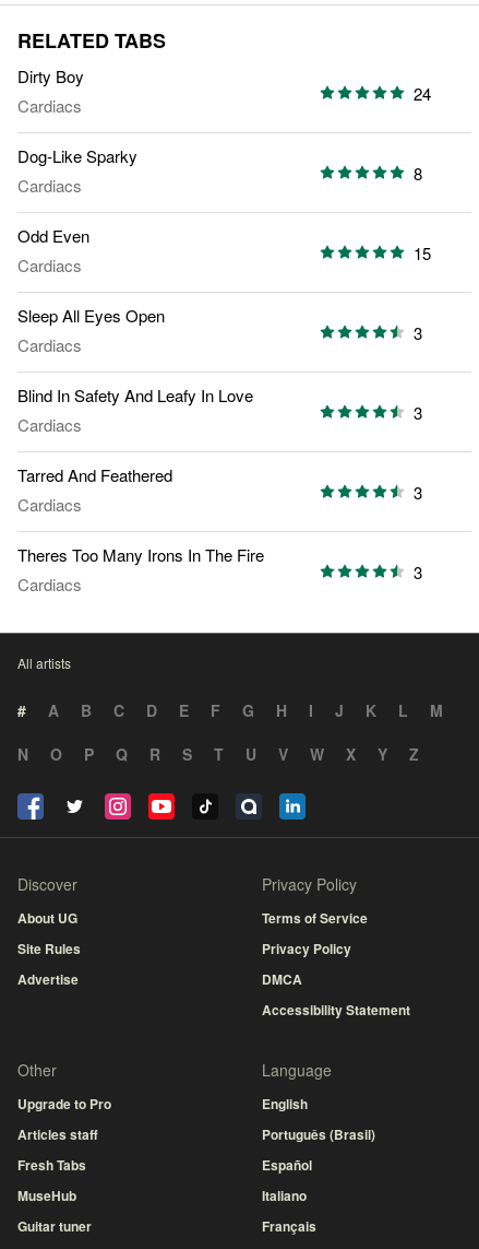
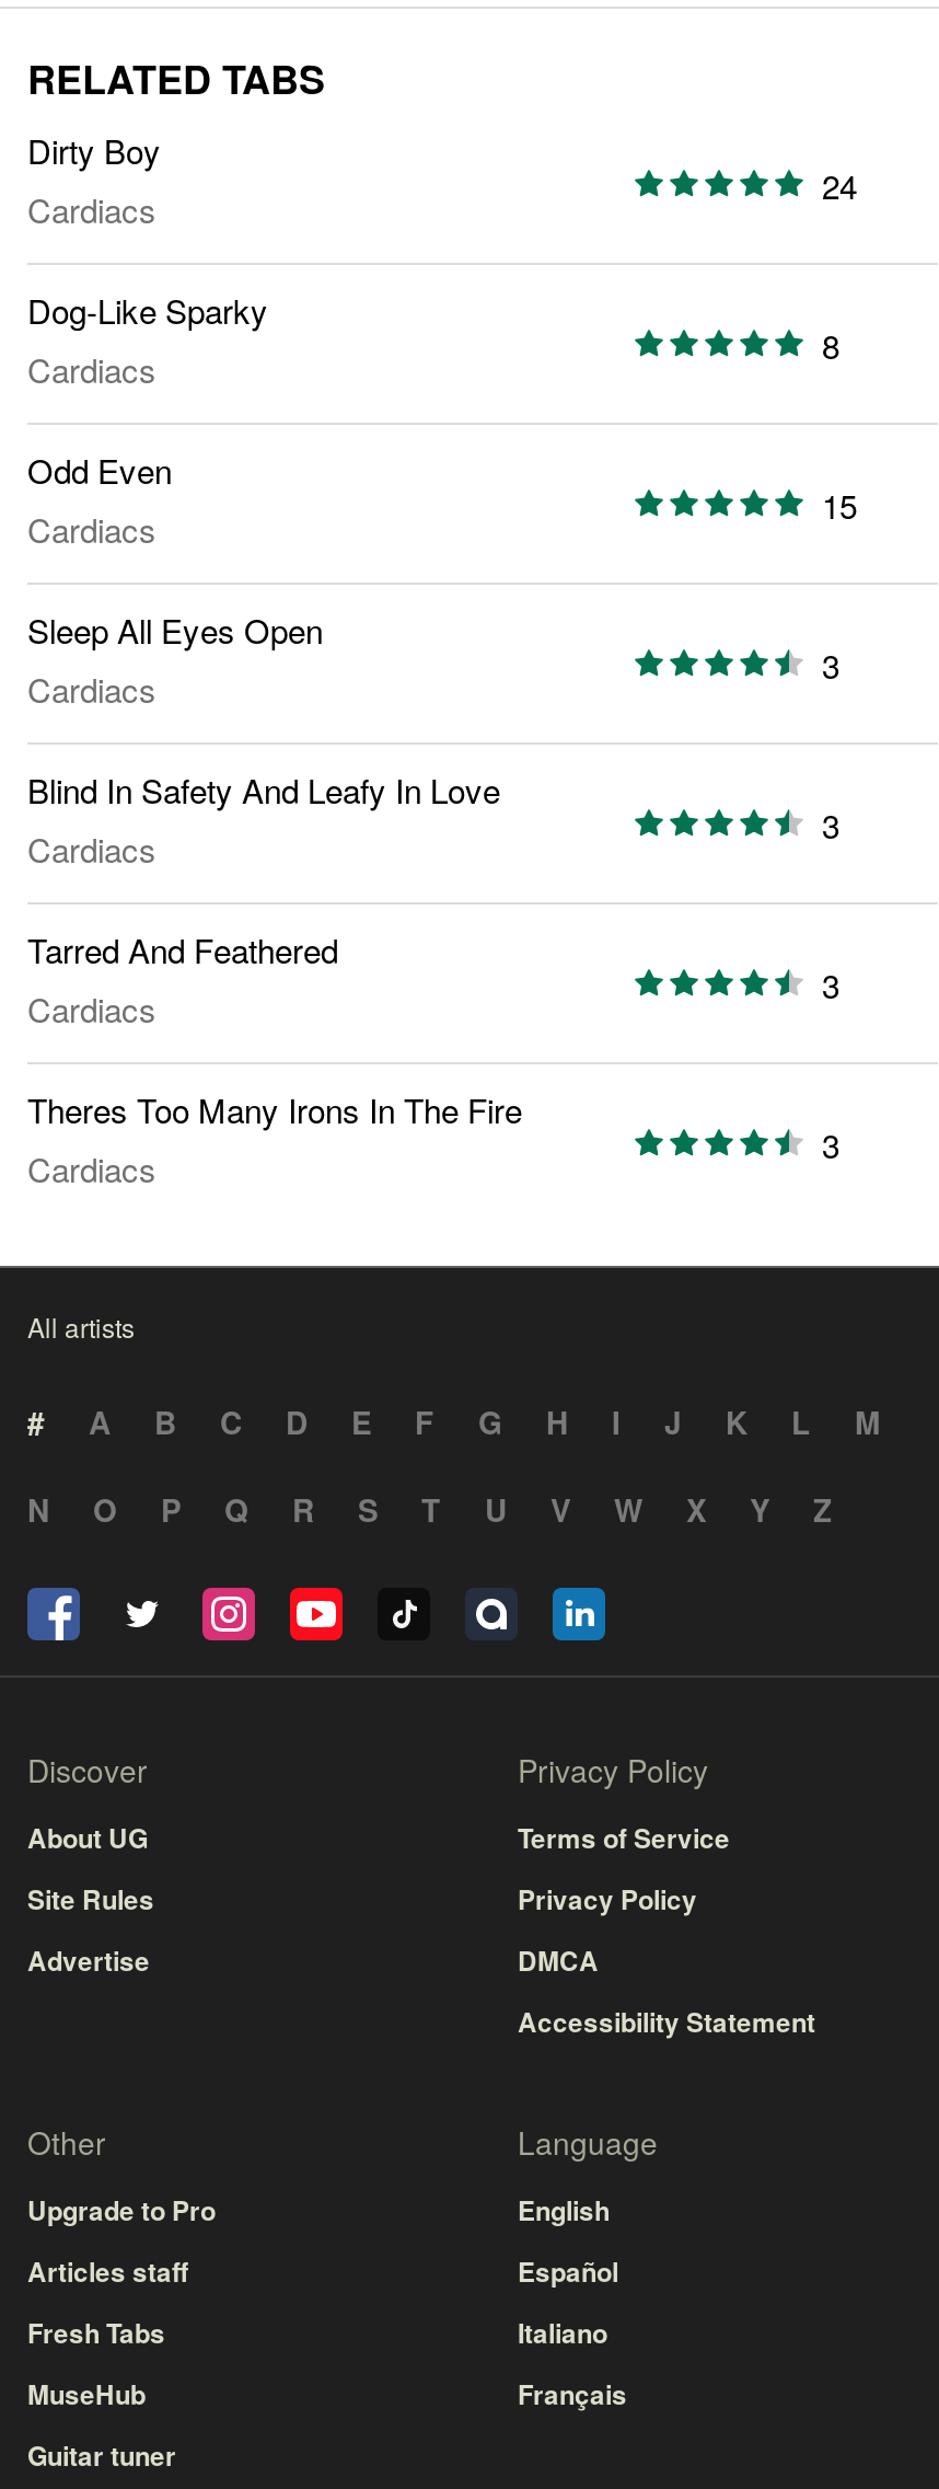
[262,1125,375,1144] Português (Brasil) -> none
moved [262,1155,316,1236] -> [518,2252,627,2414]: Español | Italiano | Français

